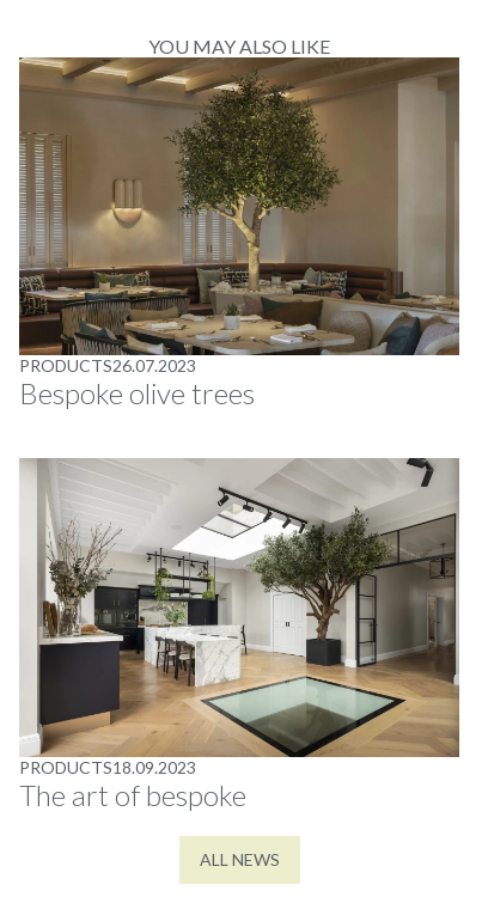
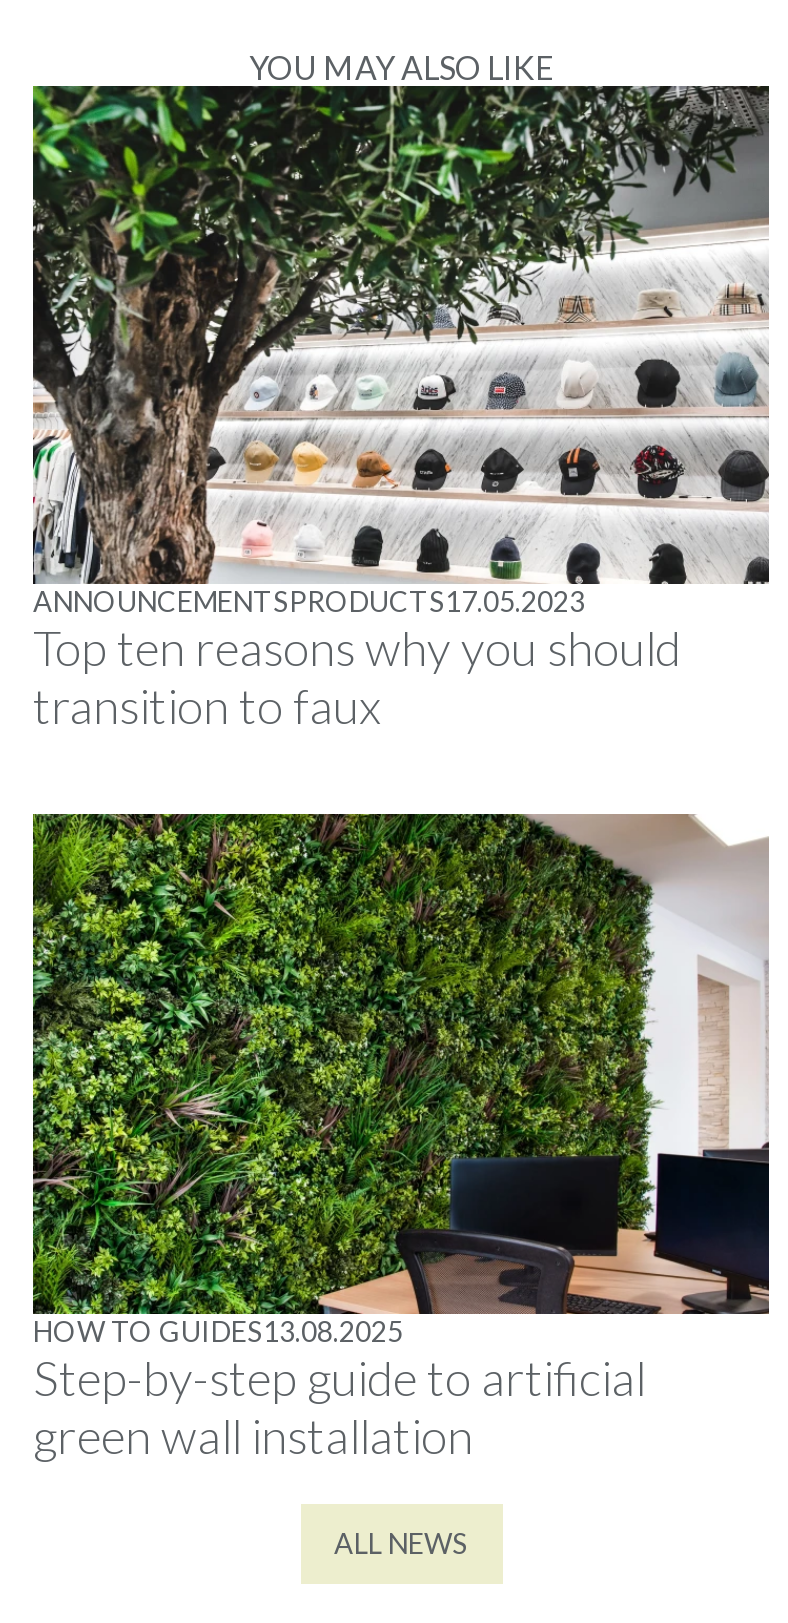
[18,56,459,411] [image] | PRODUCTS26.07.2023 | Bespoke olive trees -> [31,84,769,735] [image] | ANNOUNCEMENTSPRODUCTS17.05.2023 | Top ten reasons why you should | transition to faux
[19,457,460,812] [image] | PRODUCTS18.09.2023 | The art of bespoke -> [31,812,771,1464] [image] | HOW TO GUIDES13.08.2025 | Step-by-step guide to artificial | green wall installation

